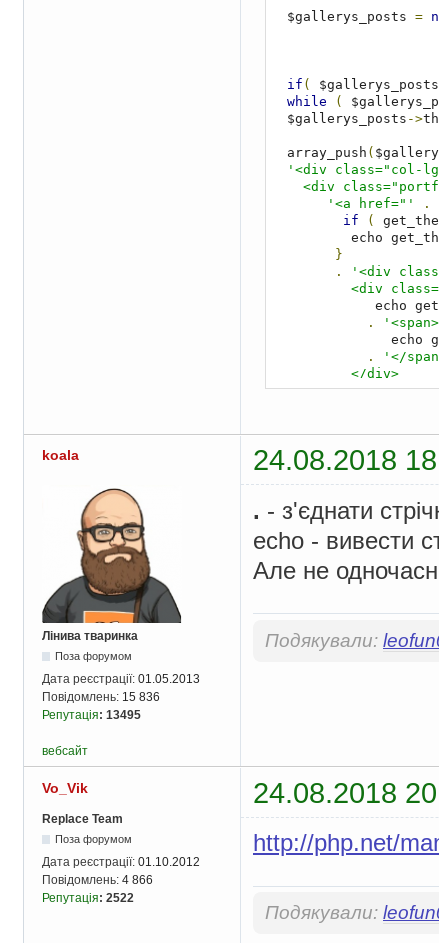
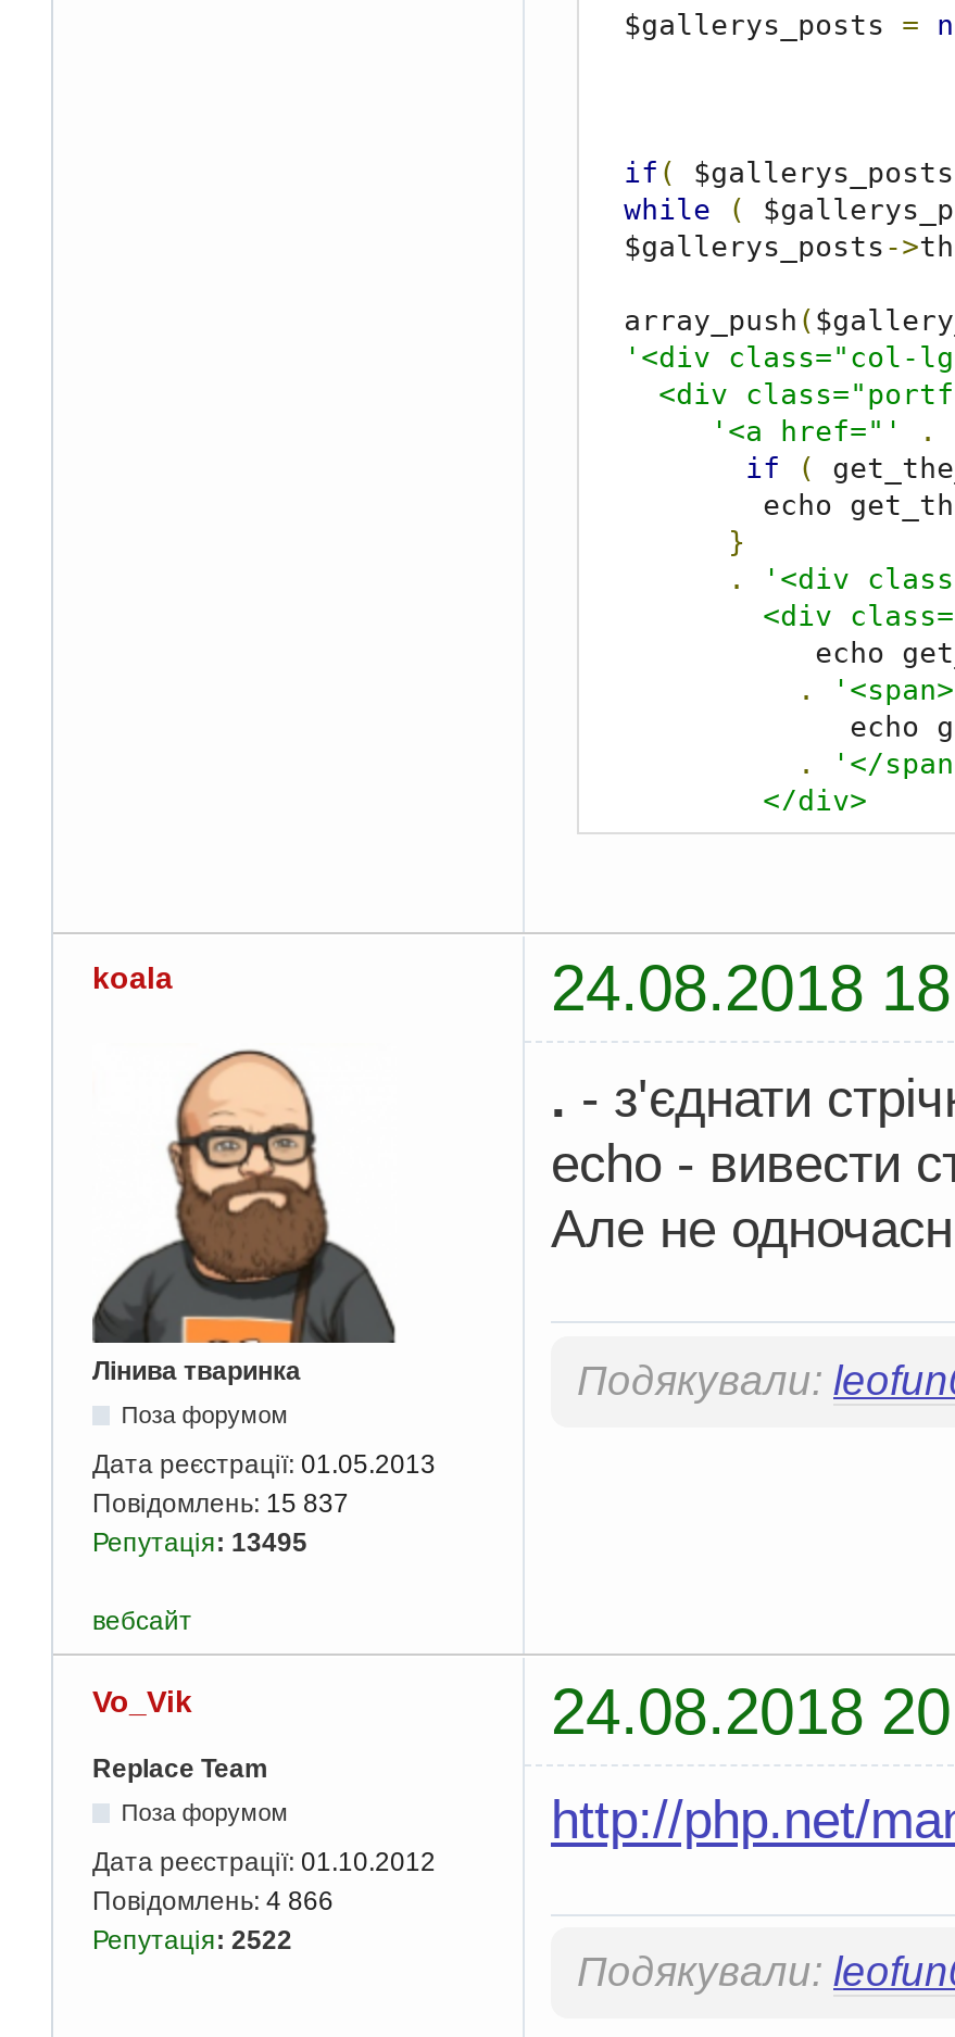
[42,690,160,704] Повідомлень: 15 836 -> [92,1489,349,1519] Повідомлень: 15 837

